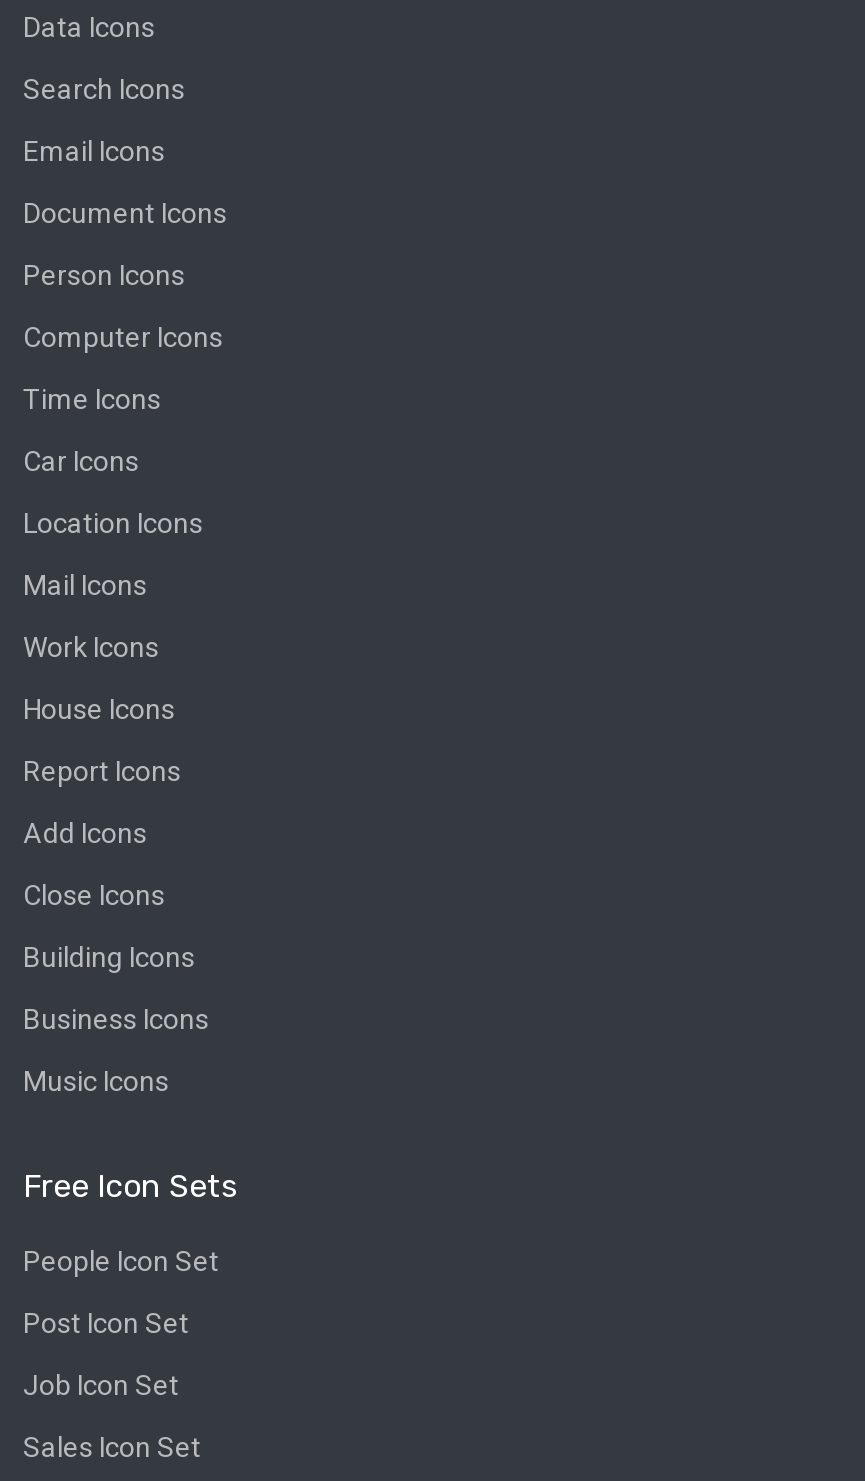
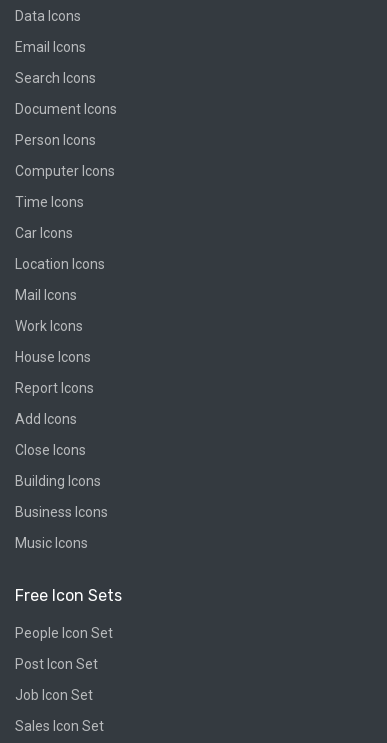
moved [23,74,185,106] -> [15,70,96,86]: Search Icons
moved [23,136,165,168] -> [15,39,86,55]: Email Icons

